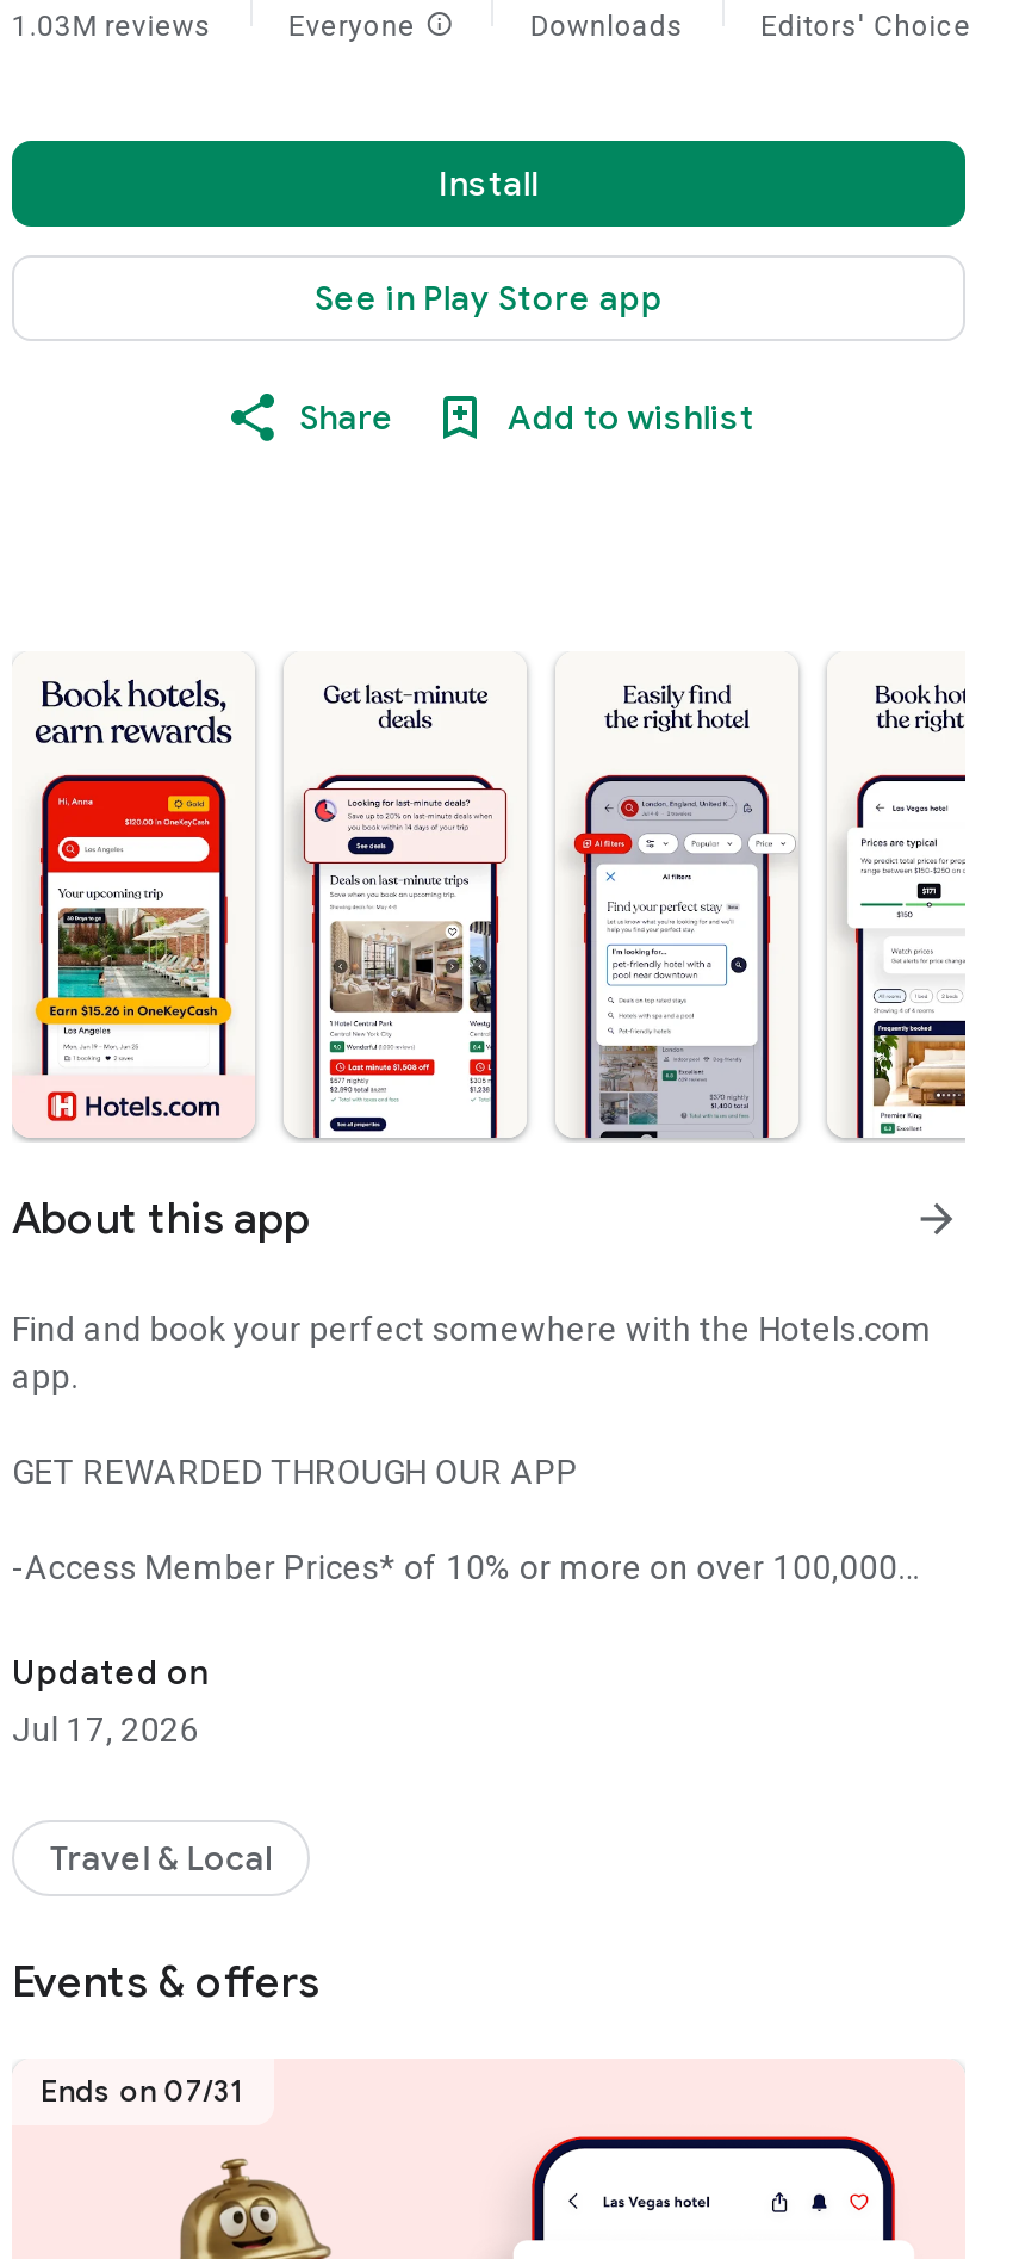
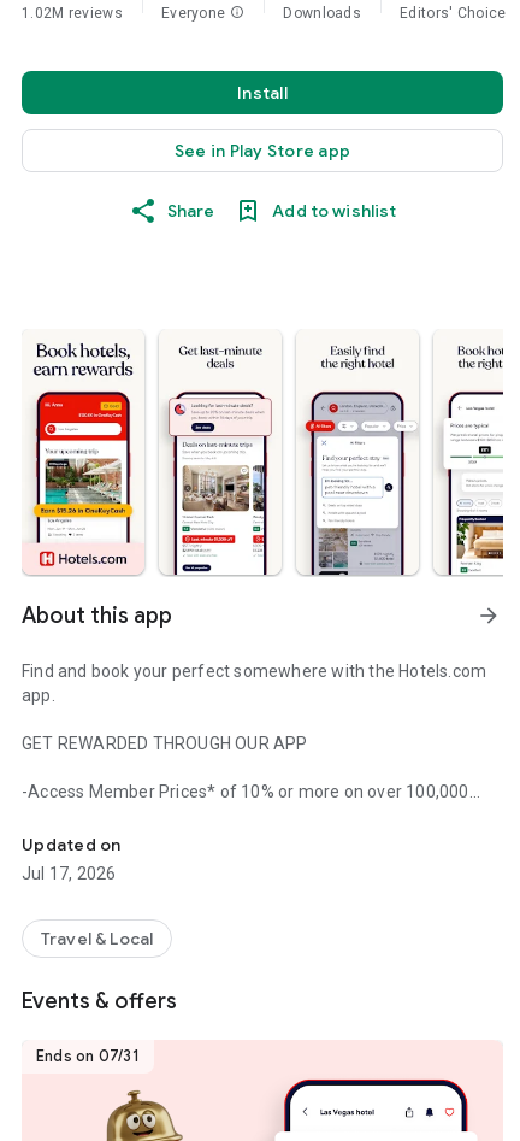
[12,10,212,43] 1.03M reviews -> [22,5,123,22] 1.02M reviews

